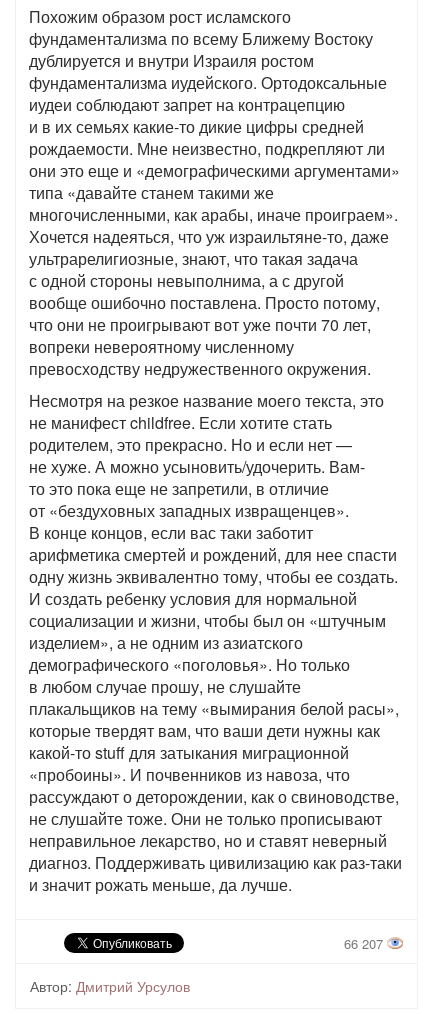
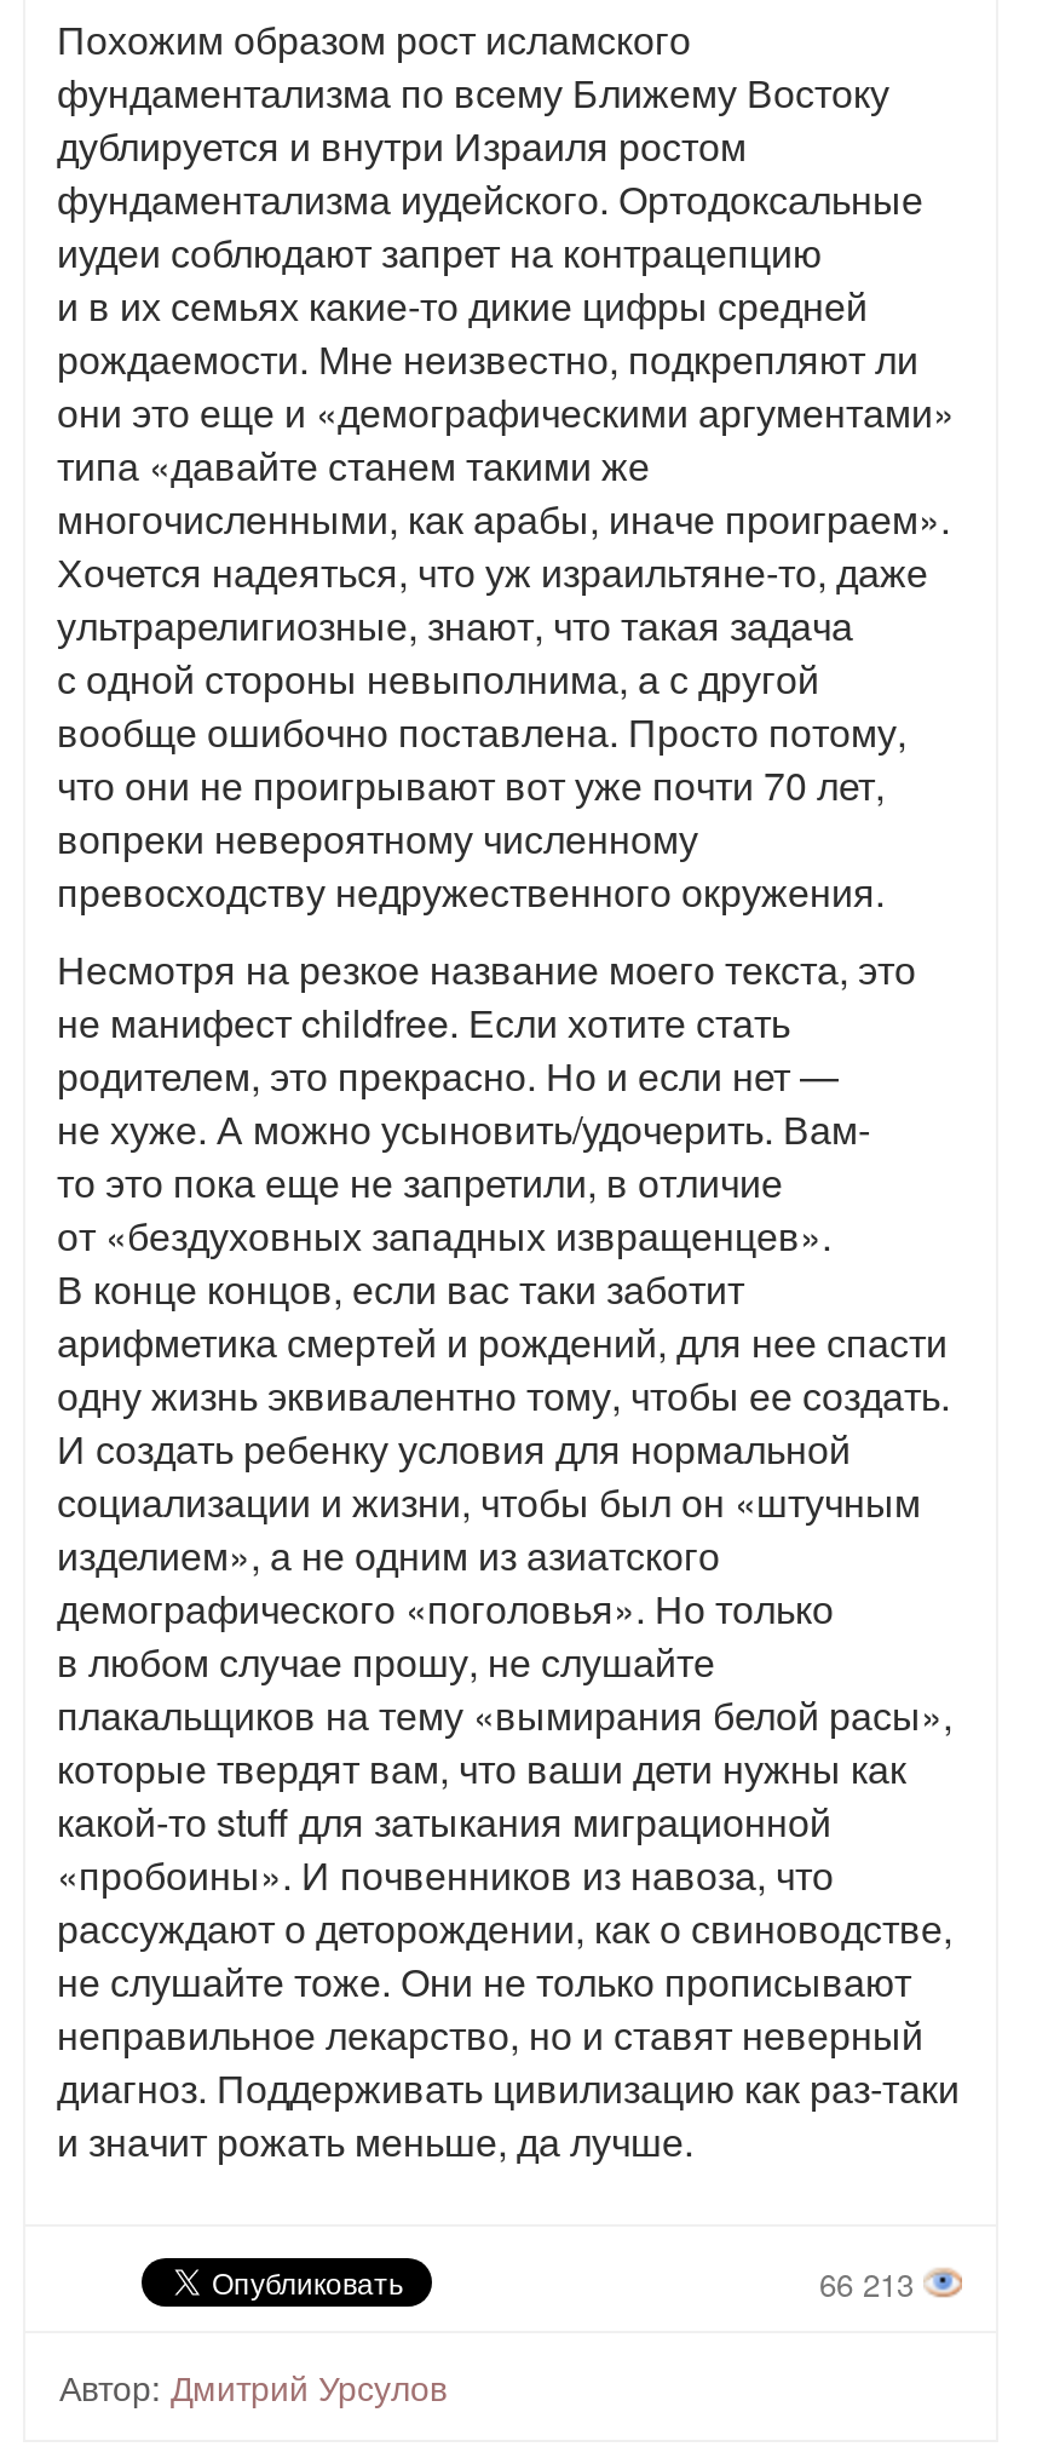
[344,934,383,953] 66 207 -> [819,2261,914,2307] 66 213

